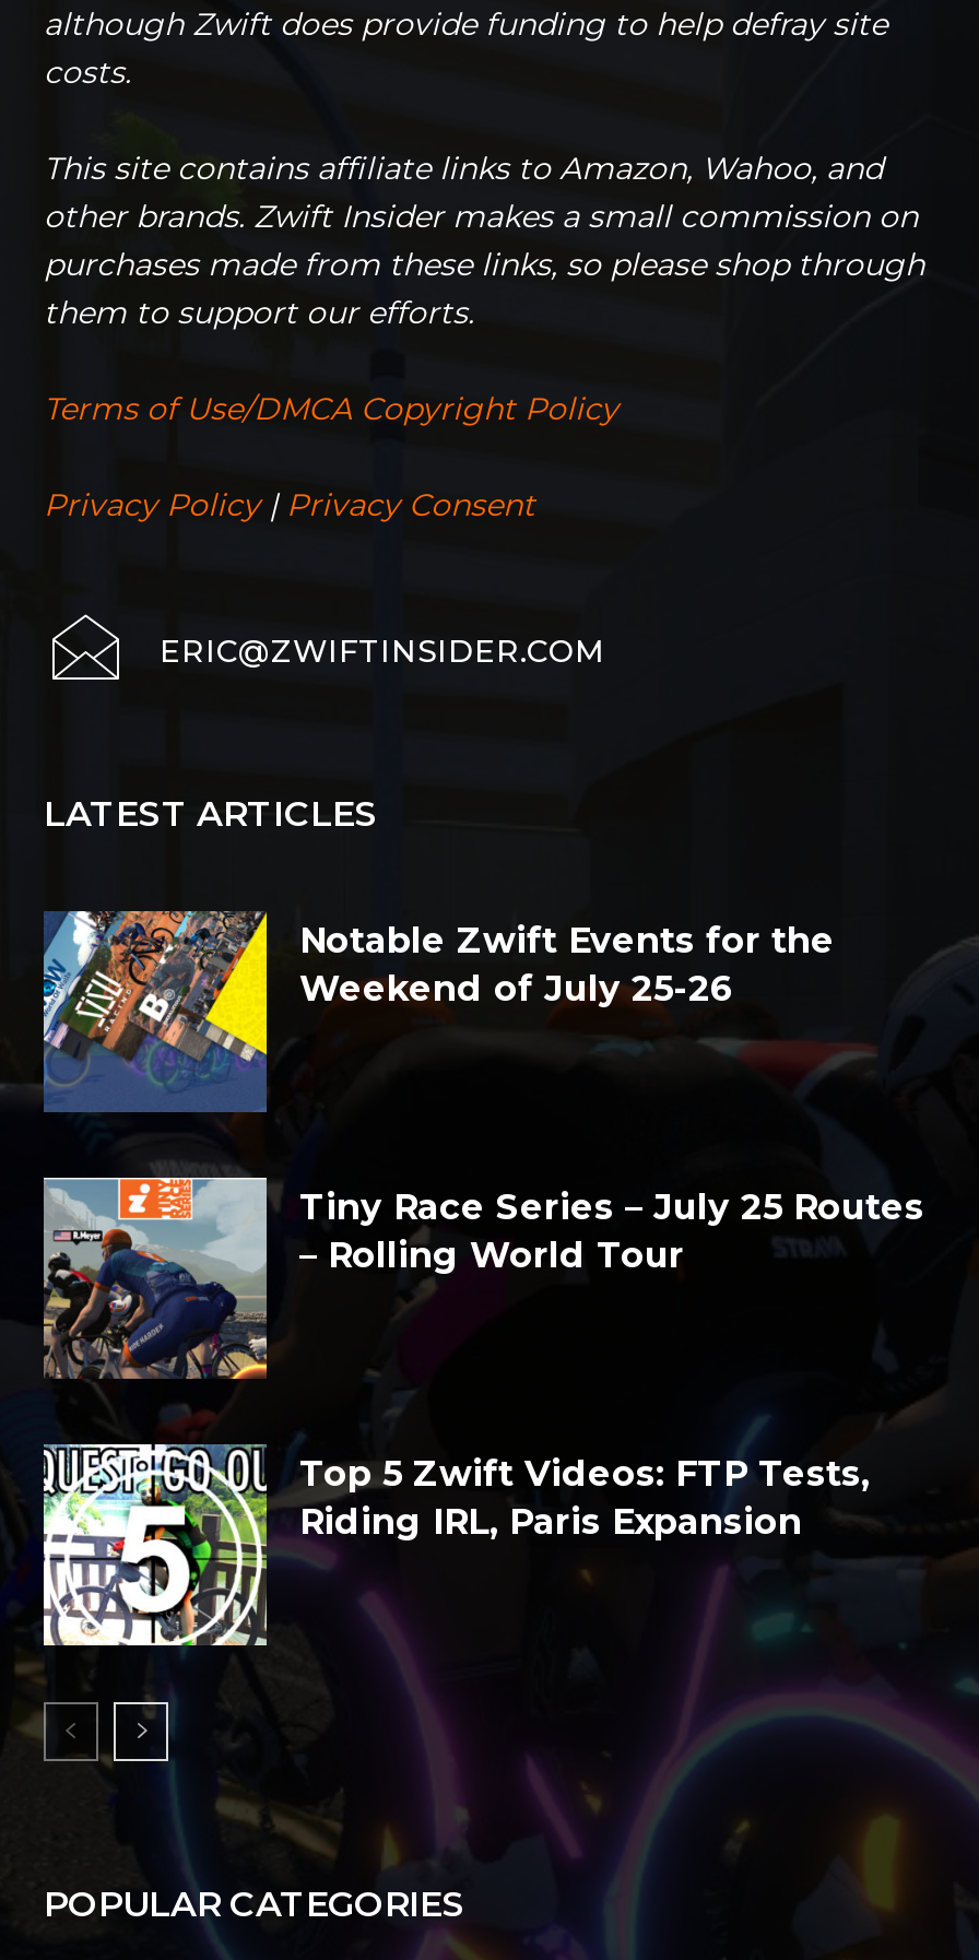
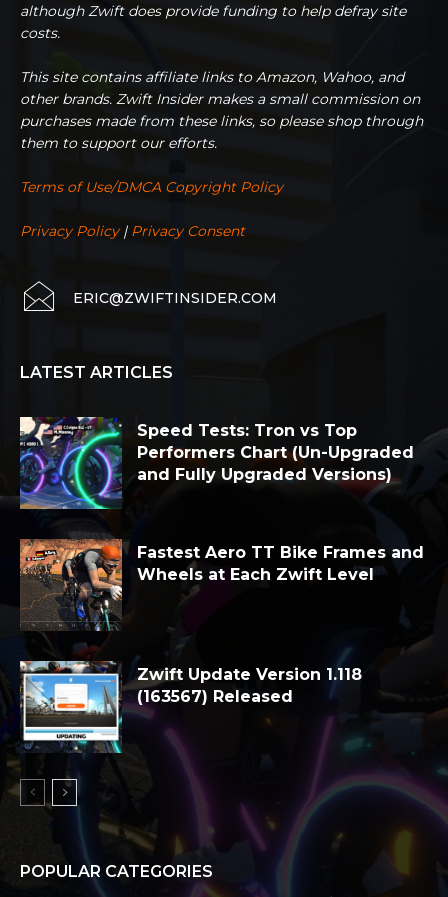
[42,909,835,1114] [image] | Notable Zwift Events for the | Weekend of July 25-26 -> [19,416,414,510] [image] | Speed Tests: Tron vs Top | Performers Chart (Un-Upgraded | and Fully Upgraded Versions)
[44,1176,924,1381] [image] | Tiny Race Series – July 25 Routes | – Rolling World Tour -> [20,538,424,632] [image] | Fastest Aero TT Bike Frames and | Wheels at Each Zwift Level
[42,1442,870,1648] [image] | Top 5 Zwift Videos: FTP Tests, | Riding IRL, Paris Expansion -> [20,660,362,754] [image] | Zwift Update Version 1.118 | (163567) Released

